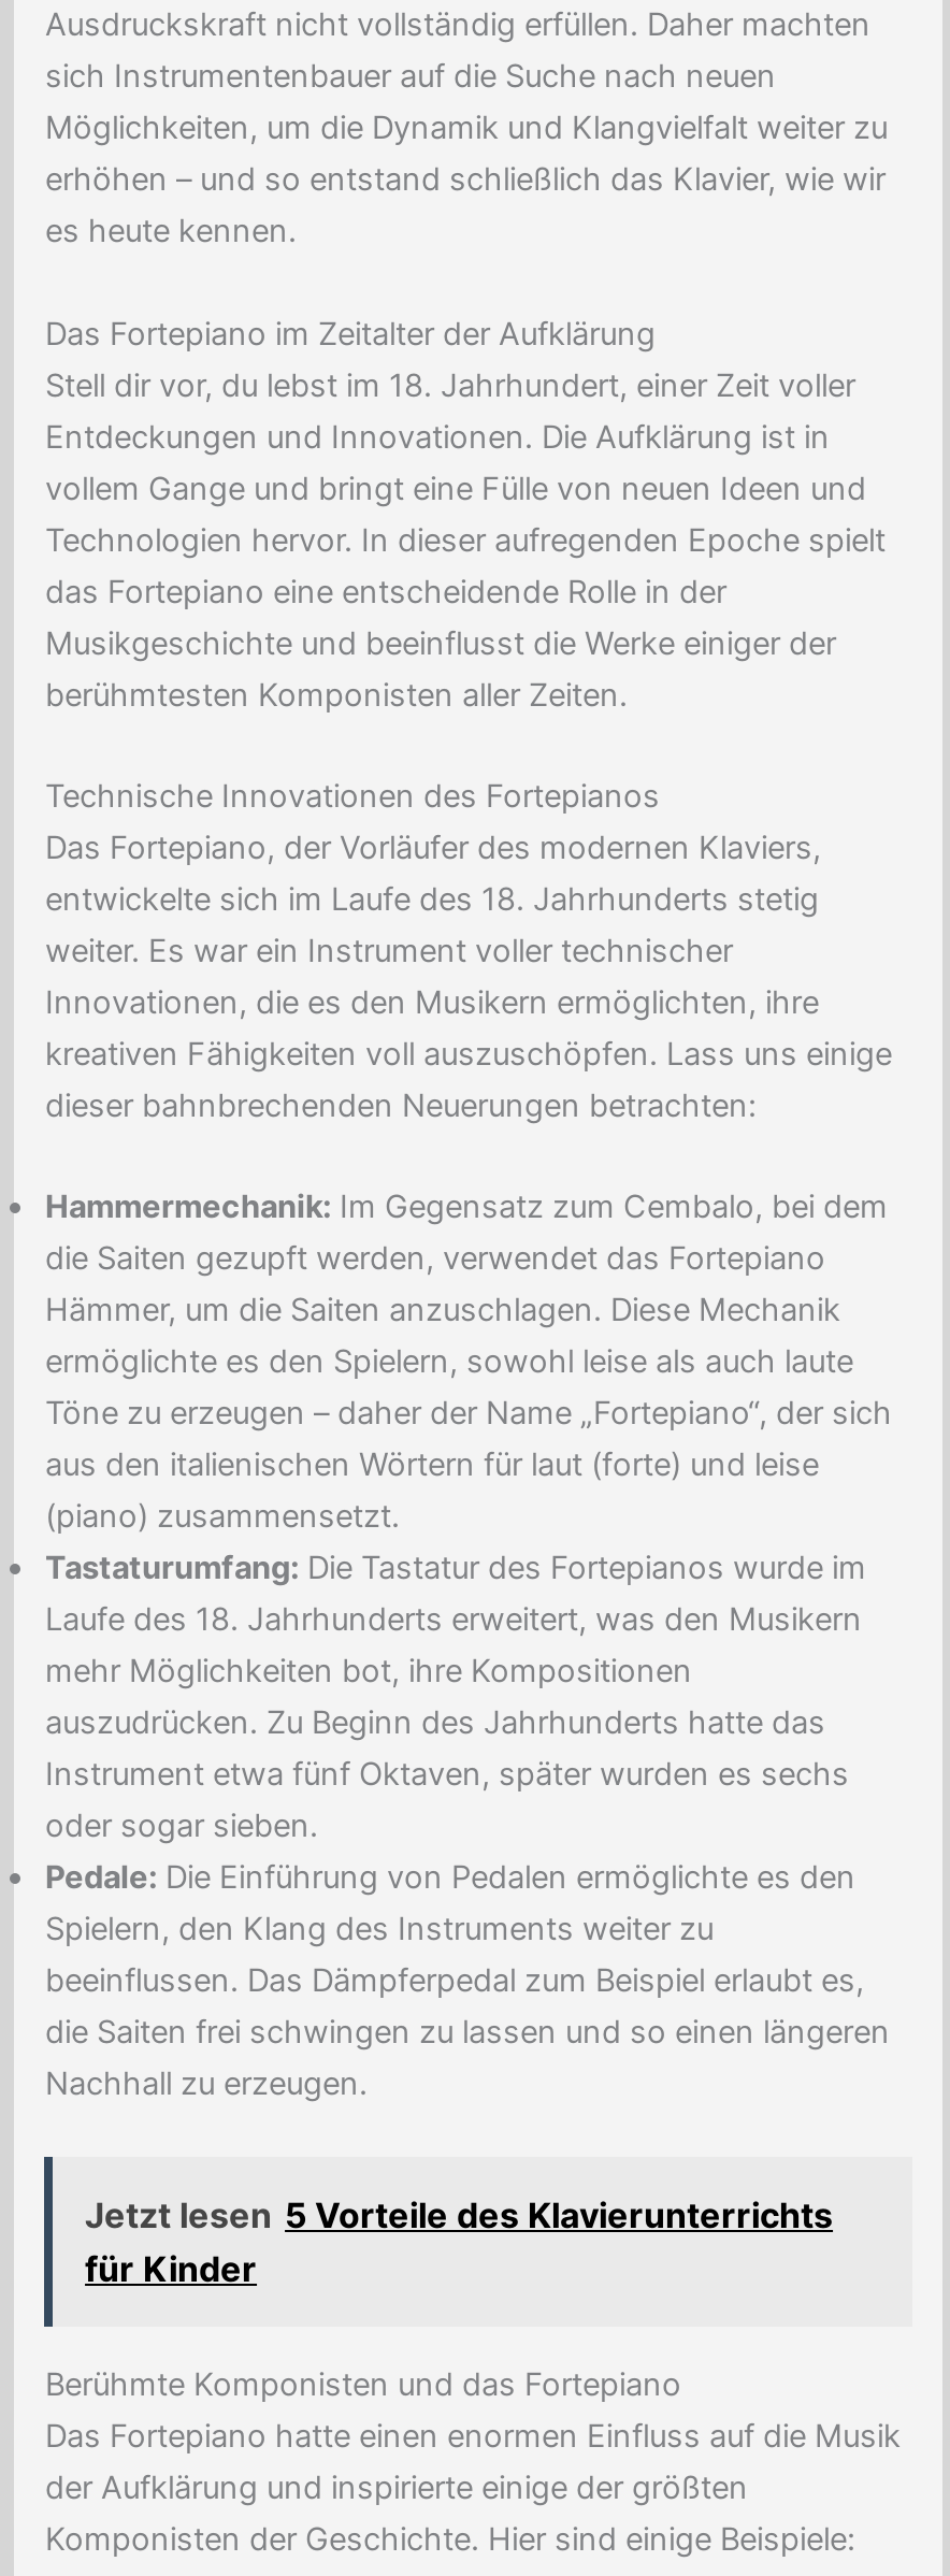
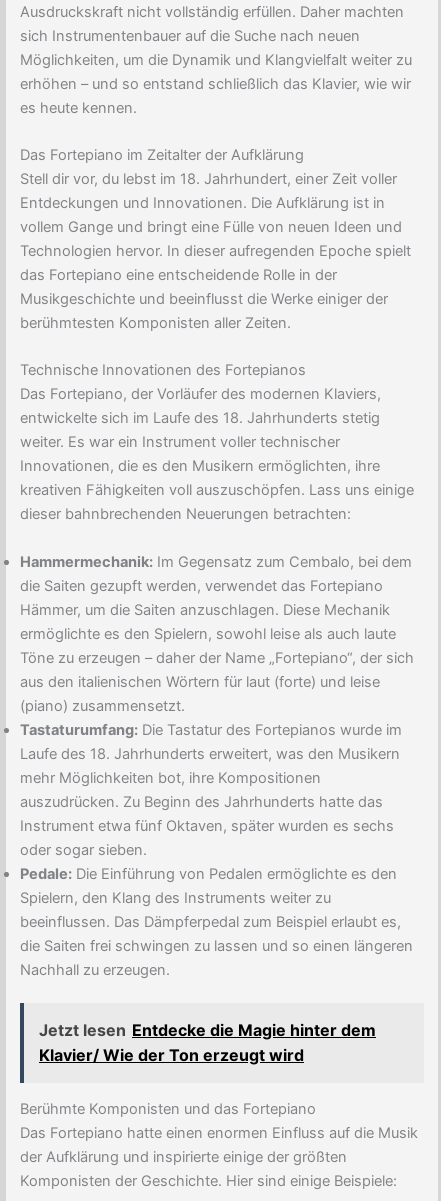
[85,2192,833,2289] Jetzt lesen 5 Vorteile des Klavierunterrichts | für Kinder -> [39,1020,376,1065] Jetzt lesen Entdecke die Magie hinter dem | Klavier/ Wie der Ton erzeugt wird

